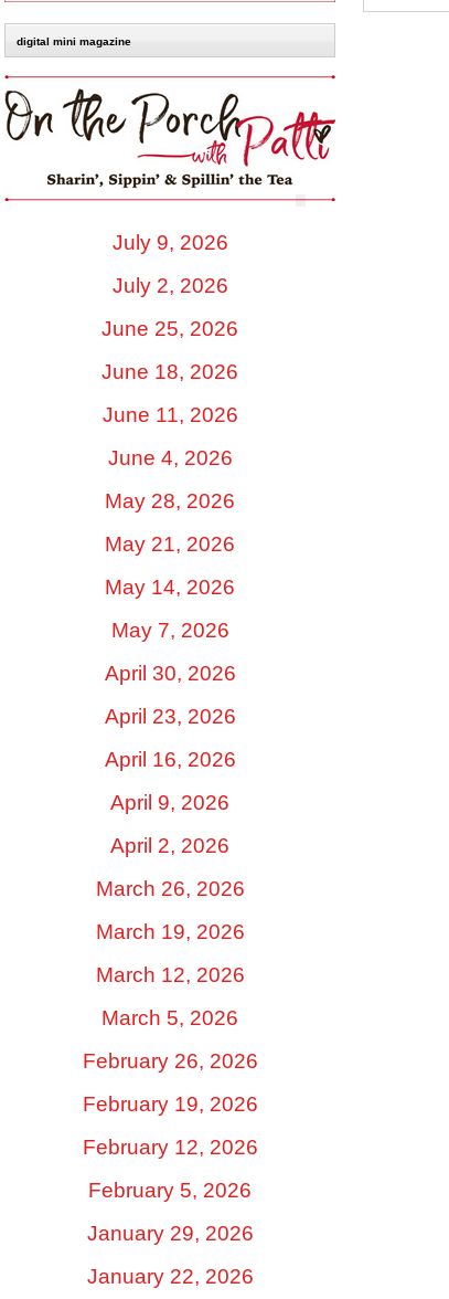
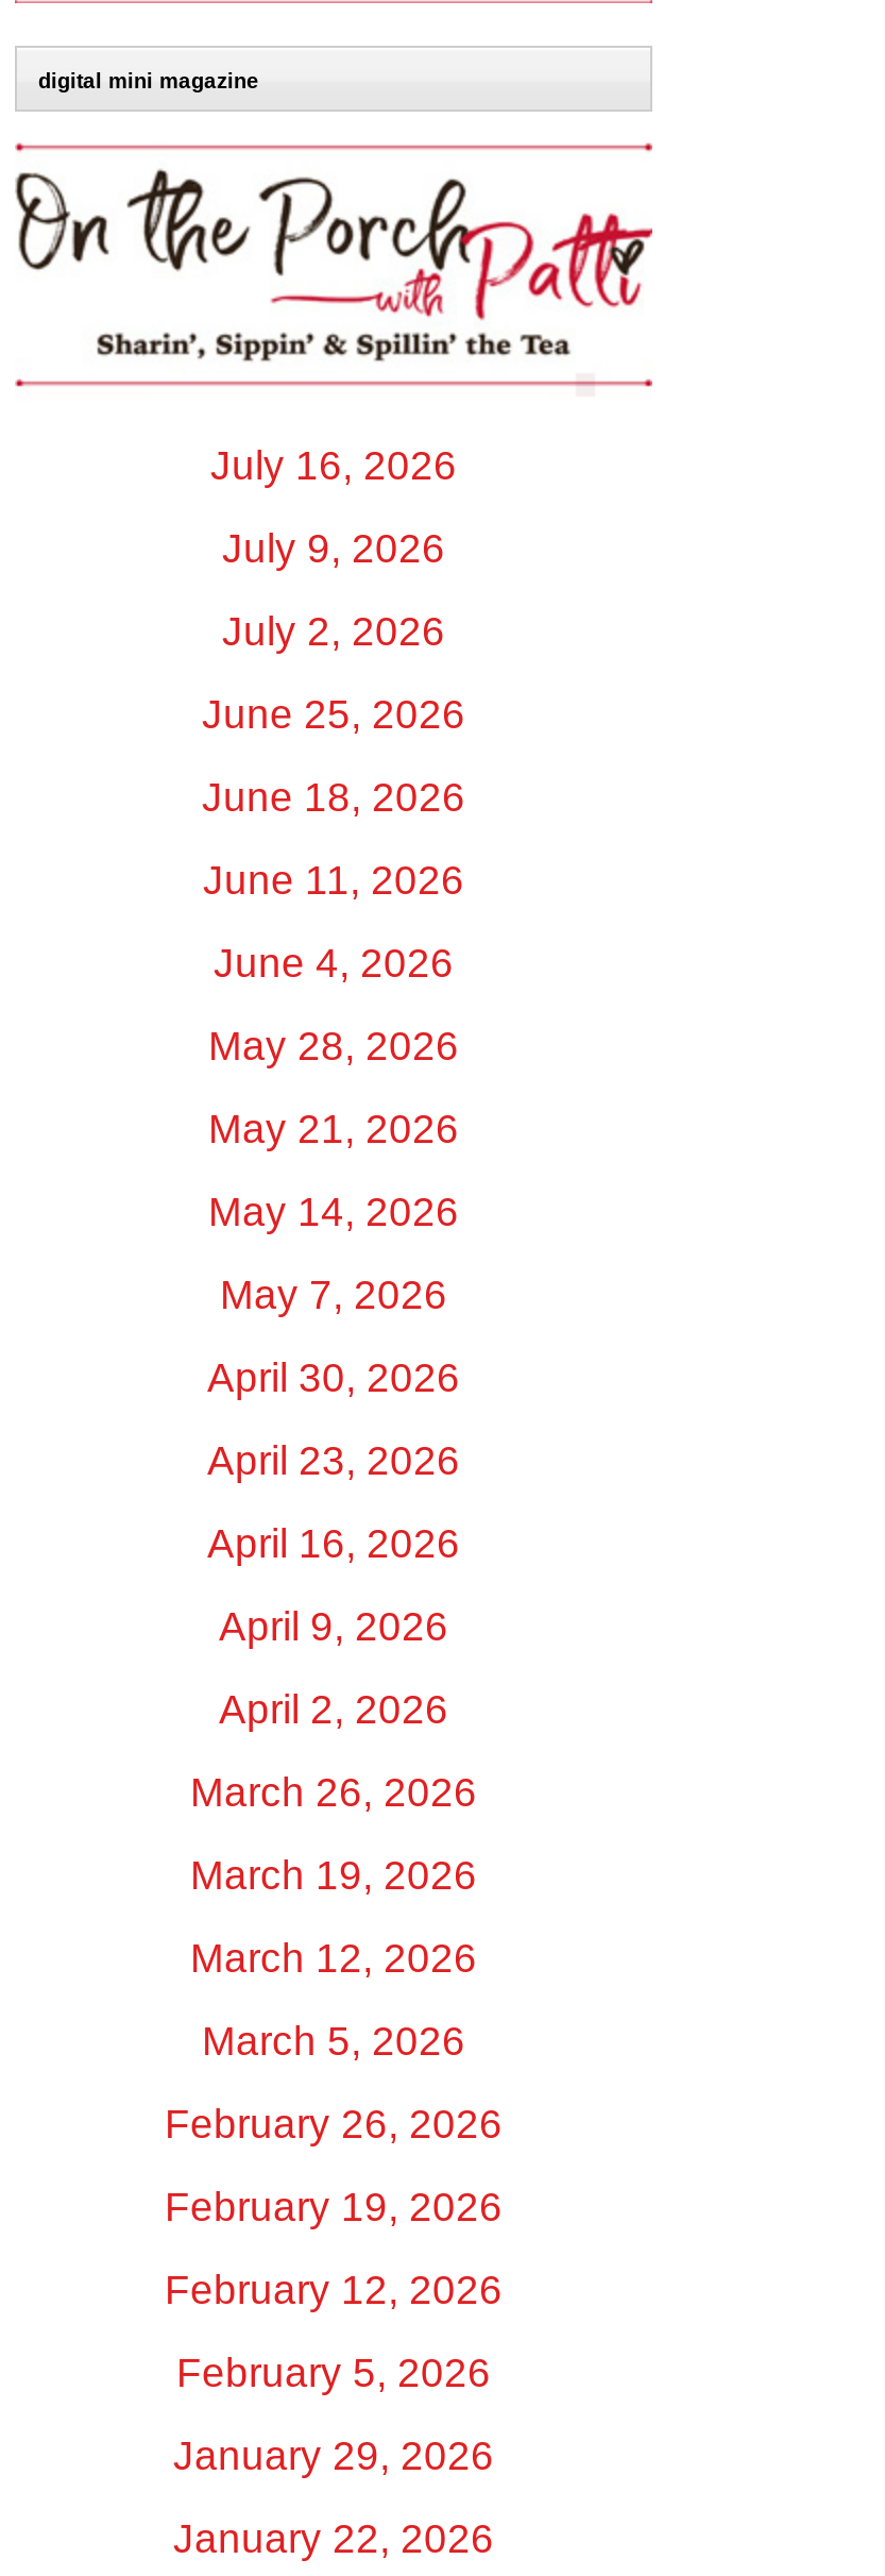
none -> [210,444,457,489] July 16, 2026

